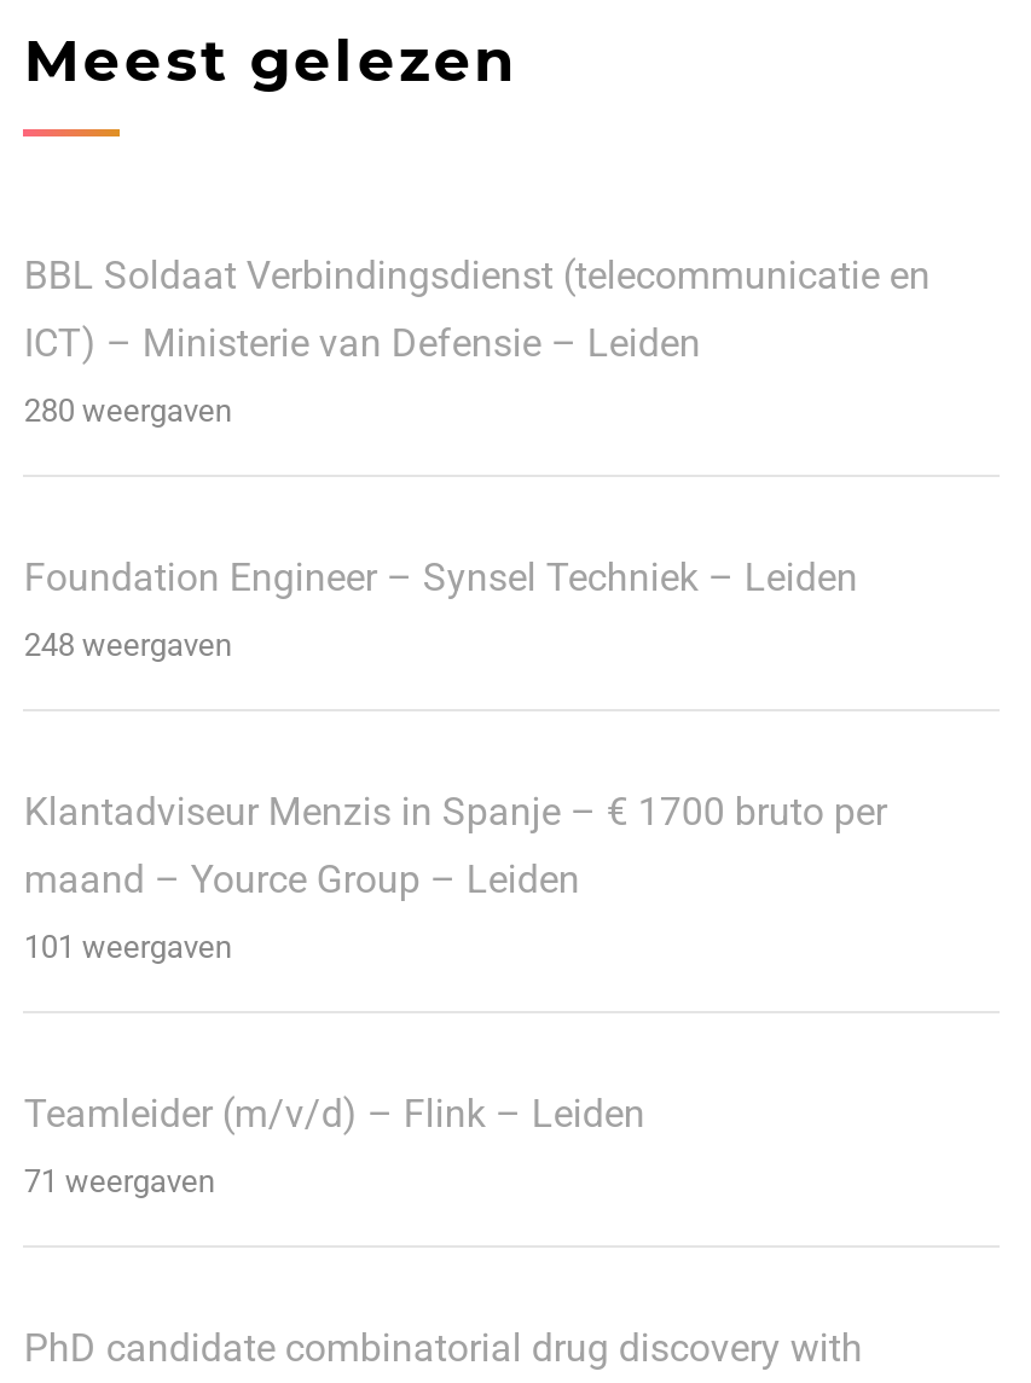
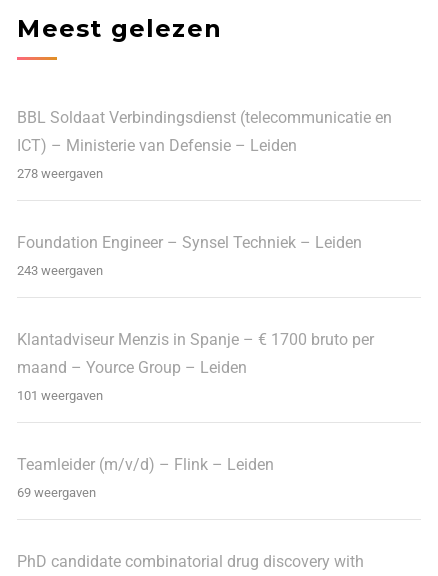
[24,392,232,428] 280 weergaven -> [17,166,103,181] 278 weergaven
[24,626,232,662] 248 weergaven -> [17,263,103,278] 243 weergaven
[24,1162,215,1199] 71 weergaven -> [17,485,96,500] 69 weergaven

